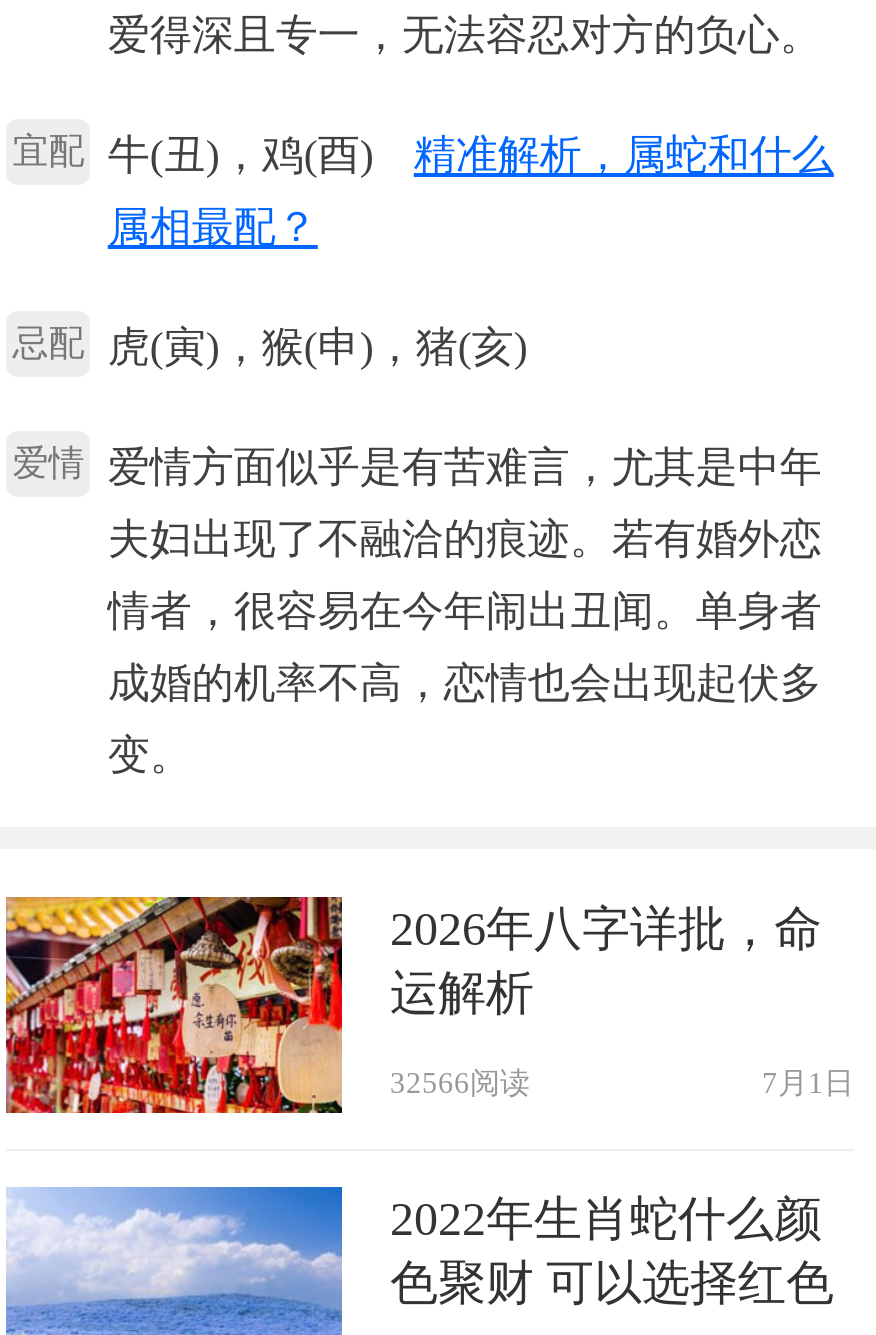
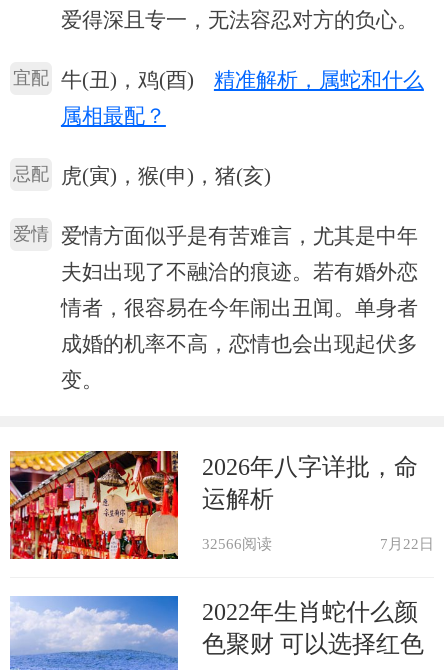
[762,1066,854,1098] 7月1日 -> [380,536,434,552] 7月22日

